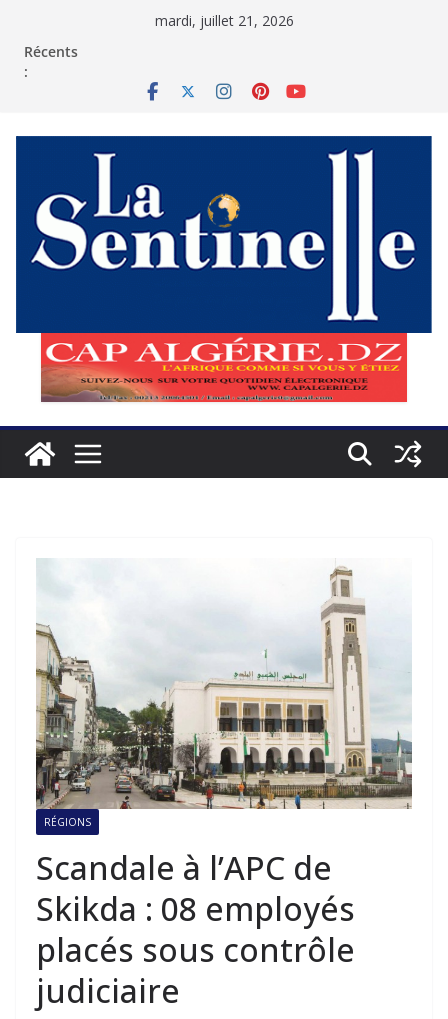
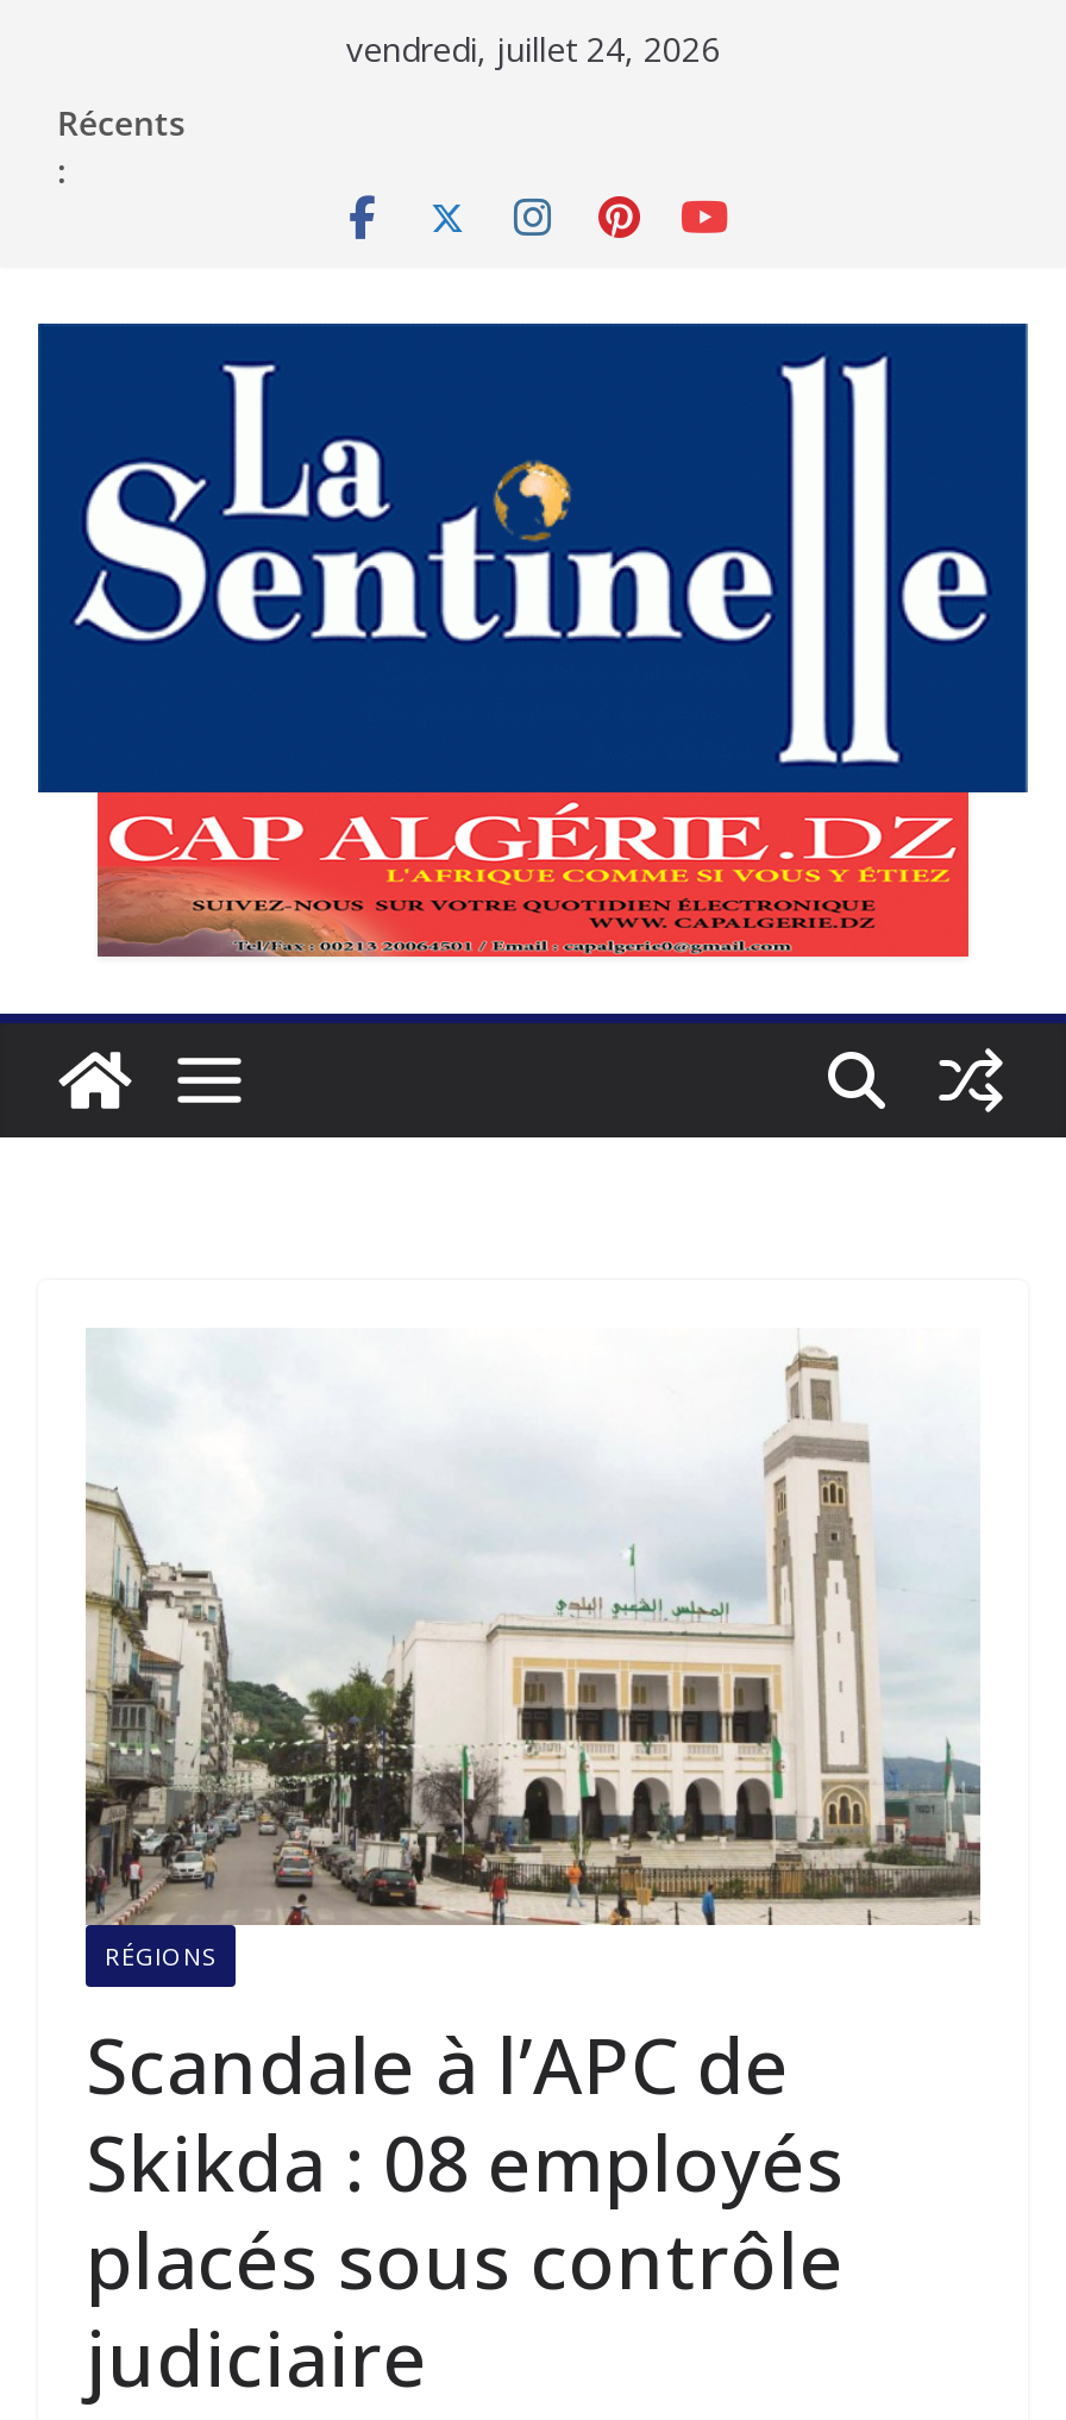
[154,11,293,30] mardi, juillet 21, 2026 -> [346,26,720,71] vendredi, juillet 24, 2026

